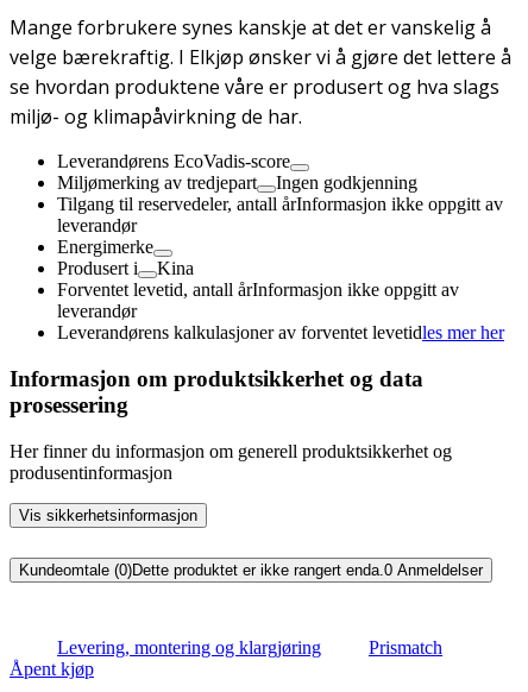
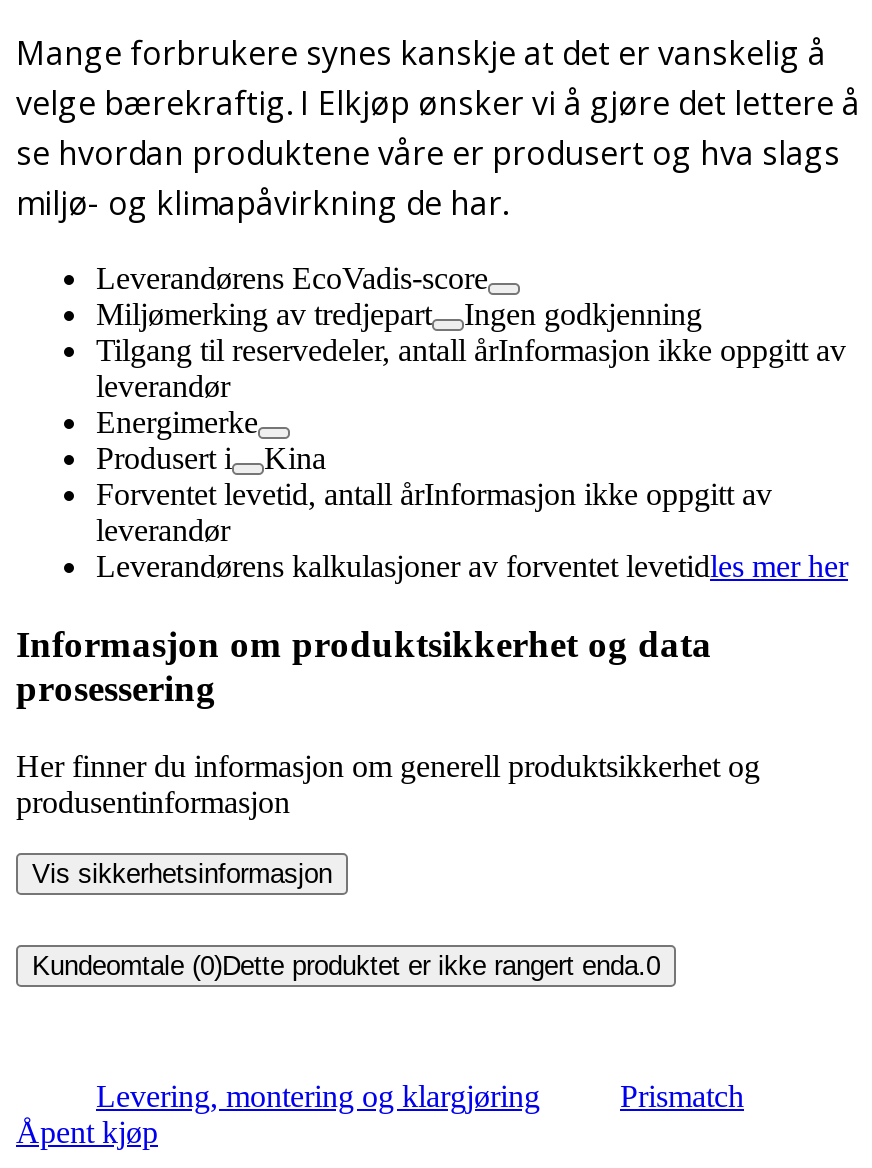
[19,562,483,580] Kundeomtale (0)Dette produktet er ikke rangert enda.0 Anmeldelser -> [32,952,660,982] Kundeomtale (0)Dette produktet er ikke rangert enda.0

